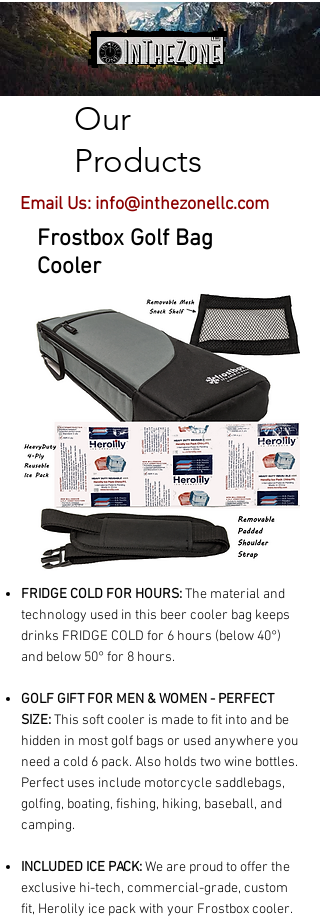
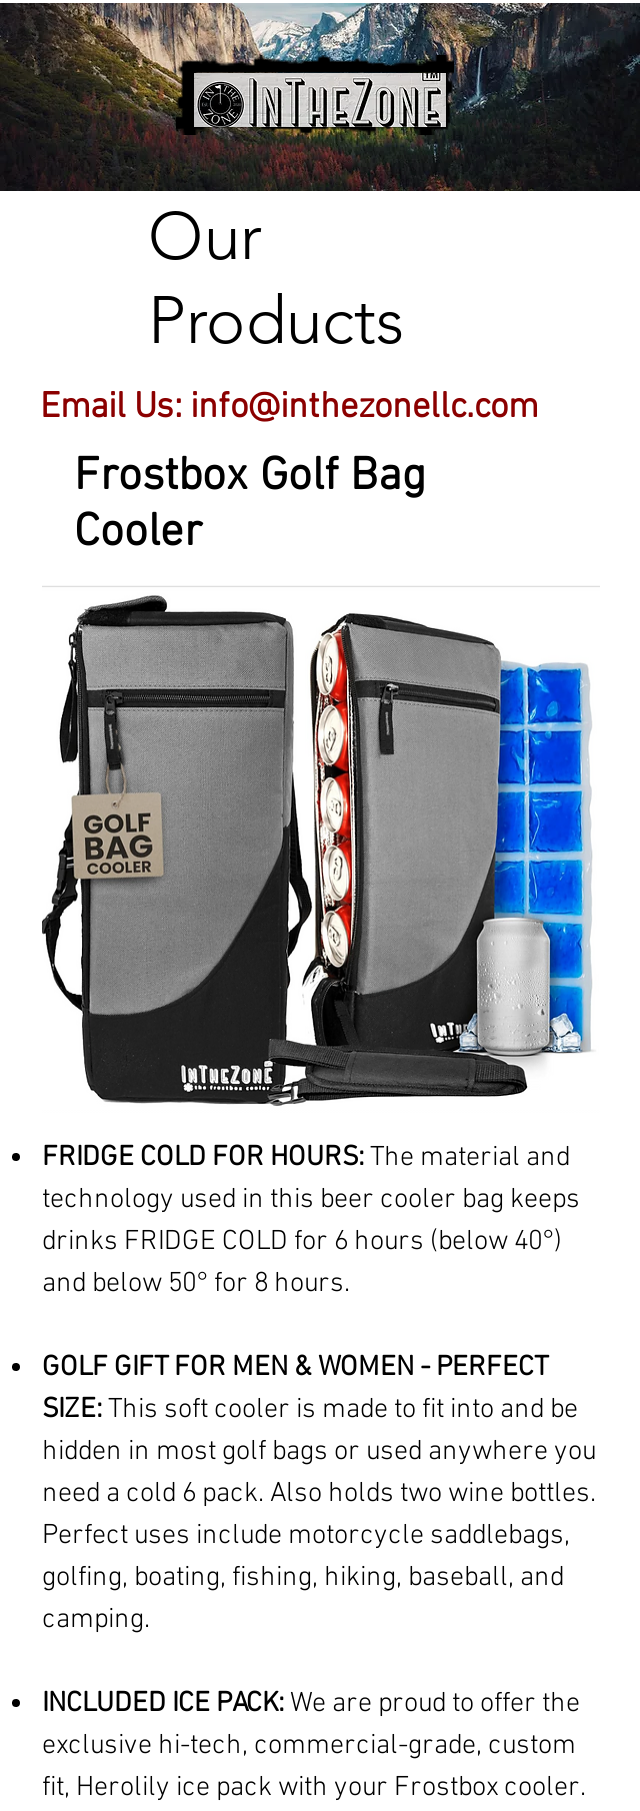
[24,293,301,570] [image] -> [40,587,596,1107] [image]

